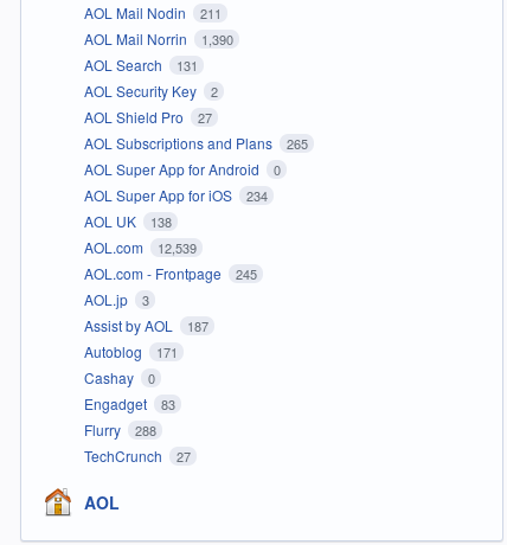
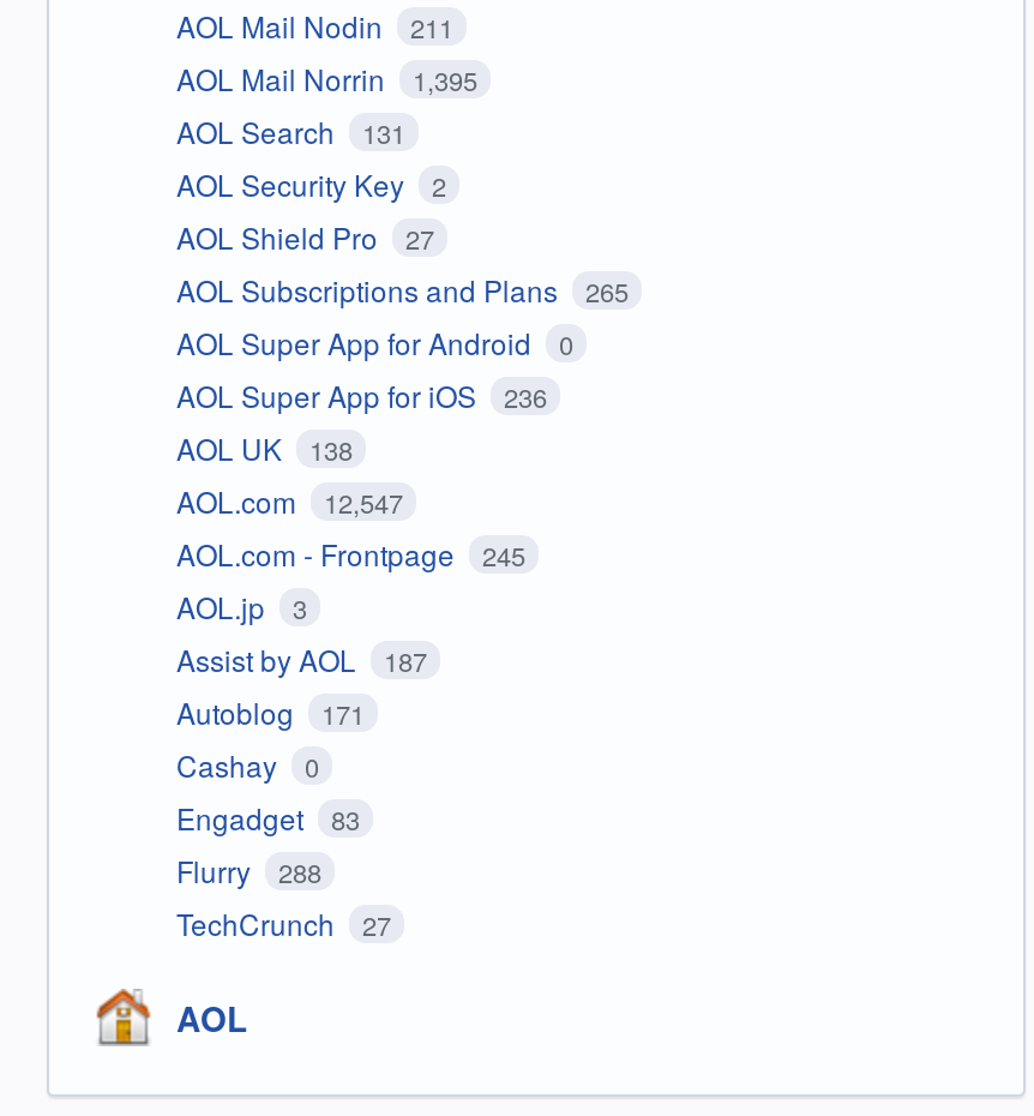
[84,29,233,49] AOL Mail Norrin 1,390 -> [176,58,477,99] AOL Mail Norrin 1,395
[84,185,267,205] AOL Super App for iOS 234 -> [176,375,547,416] AOL Super App for iOS 236
[84,237,196,257] AOL.com 12,539 -> [176,481,403,522] AOL.com 12,547

